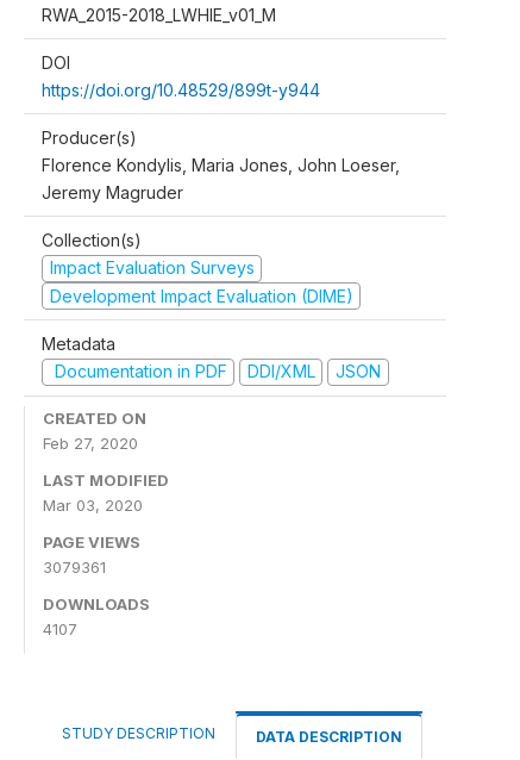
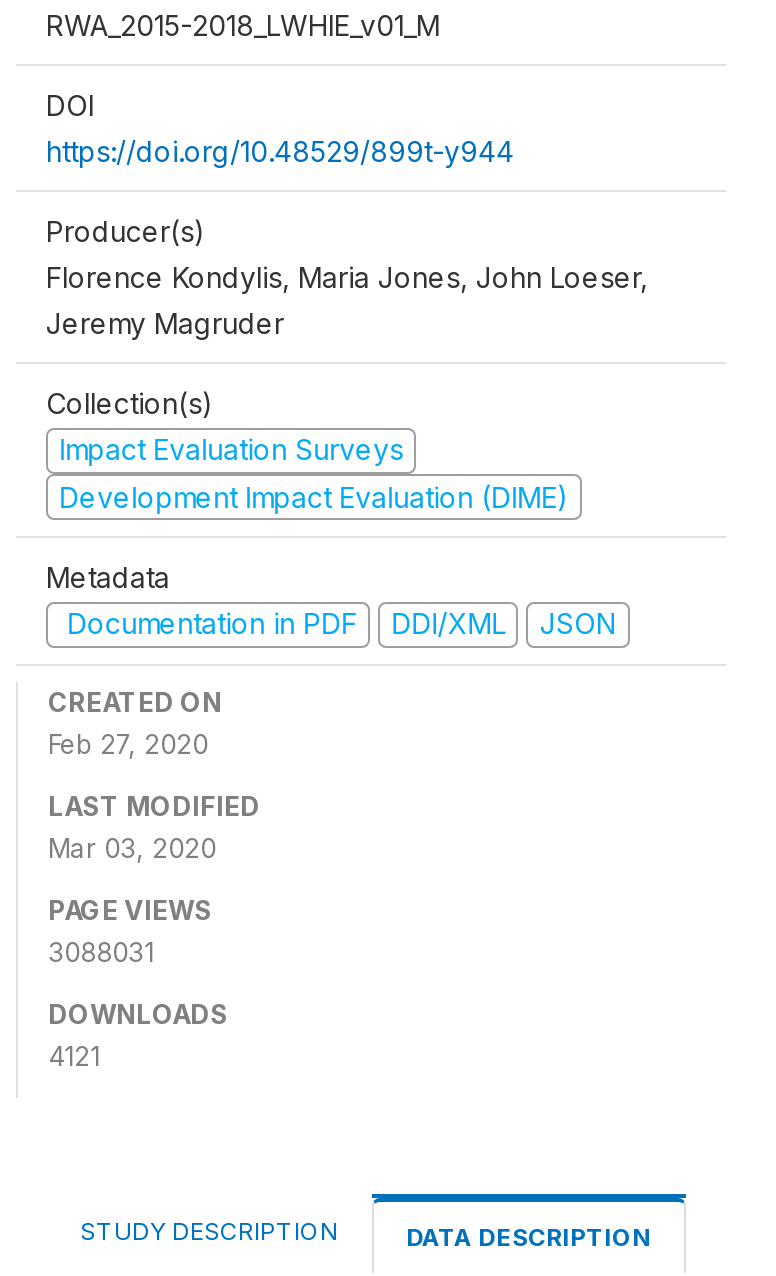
[43,557,106,576] 3079361 -> [48,935,154,967] 3088031
[43,619,77,638] 4107 -> [48,1039,100,1071] 4121

